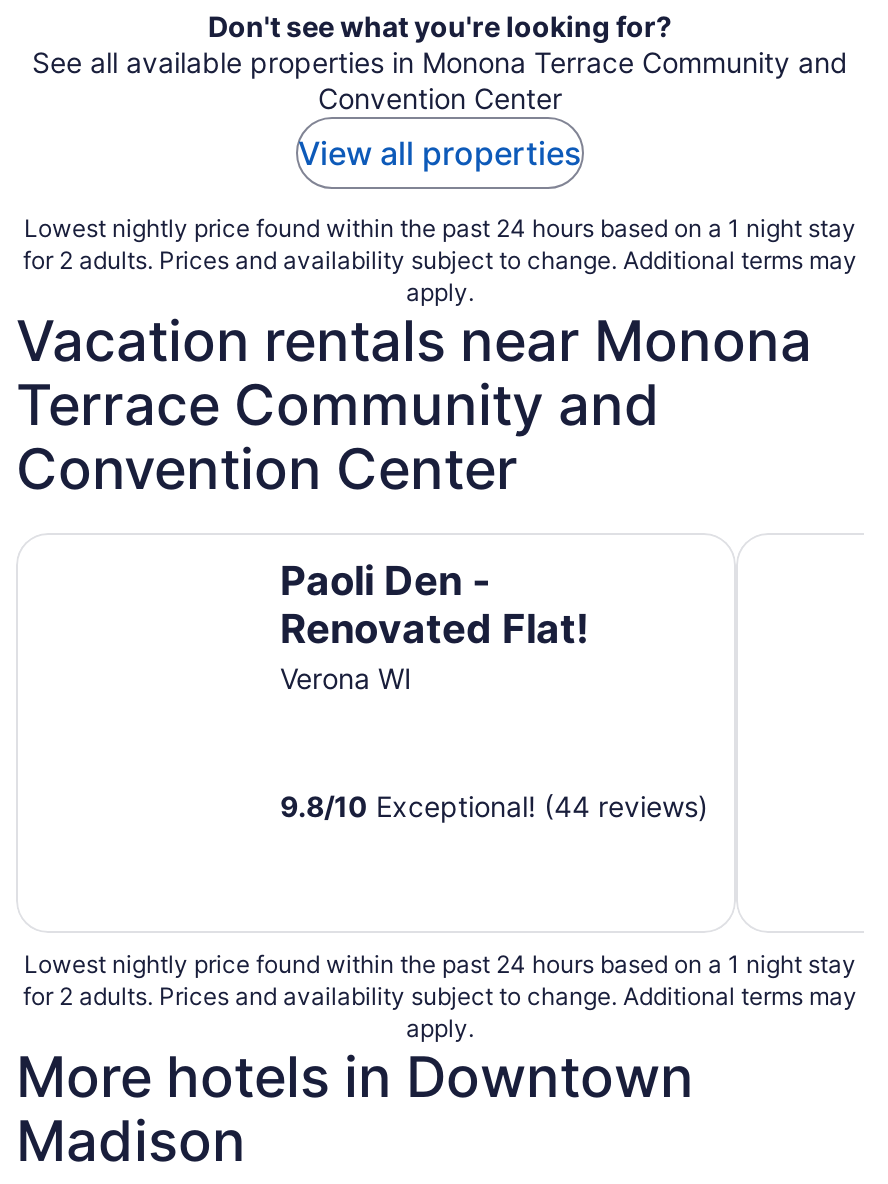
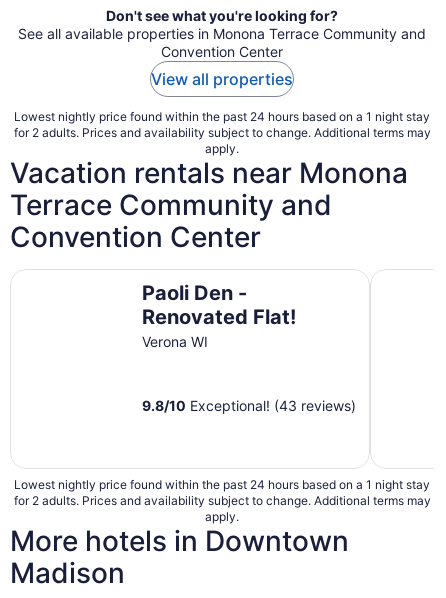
[280,789,708,823] 9.8/10 Exceptional! (44 reviews) -> [142,397,356,414] 9.8/10 Exceptional! (43 reviews)

